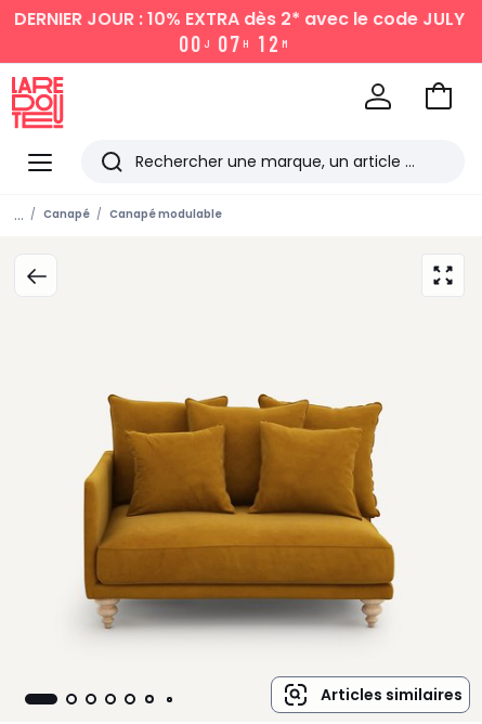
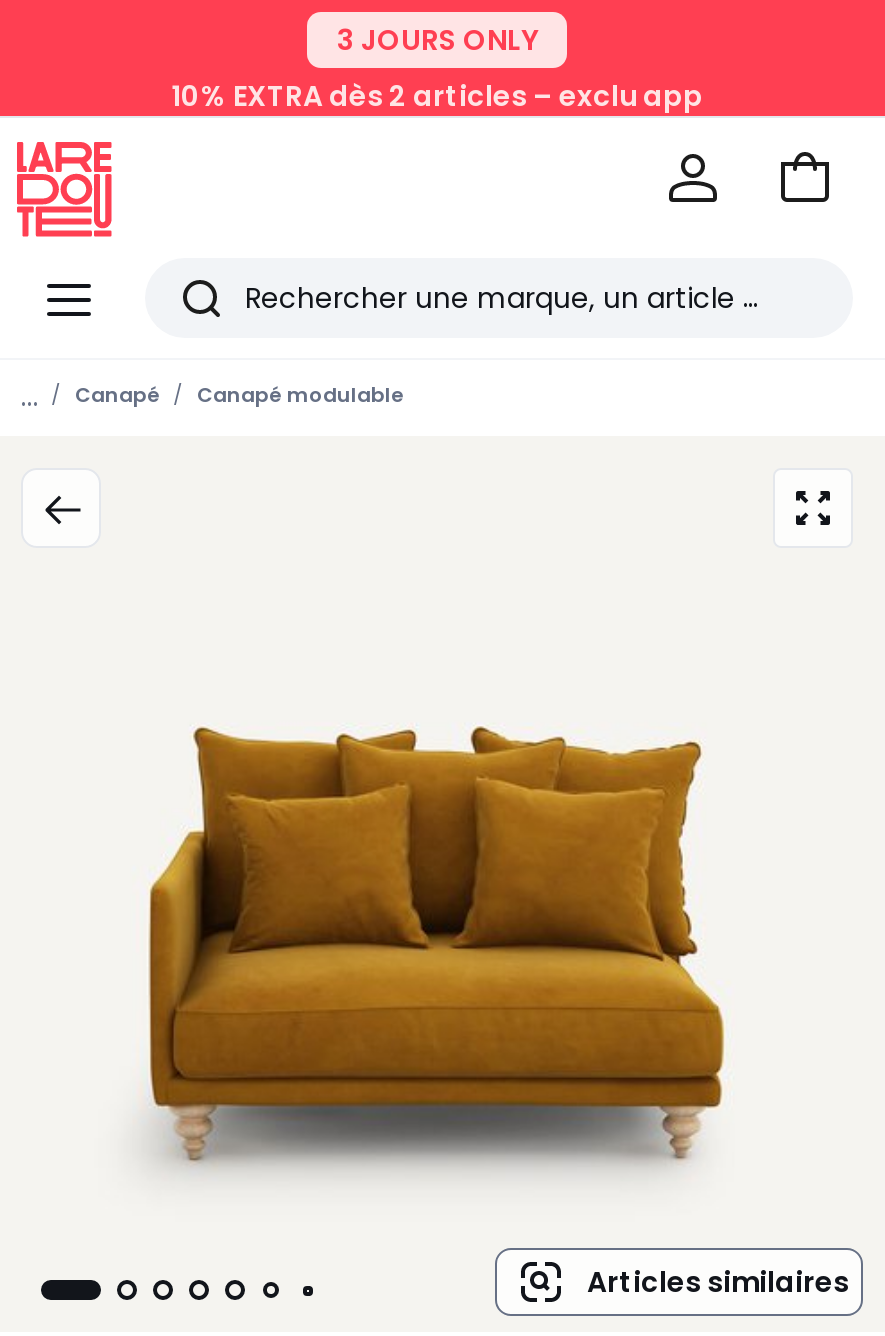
[14,7,465,56] DERNIER JOUR : 10% EXTRA dès 2* avec le code JULY | 0 0 J 0 7H 1 2 M -> [171,20,703,116] 3 JOURS ONLY | 10% EXTRA dès 2 articles – exclu app

